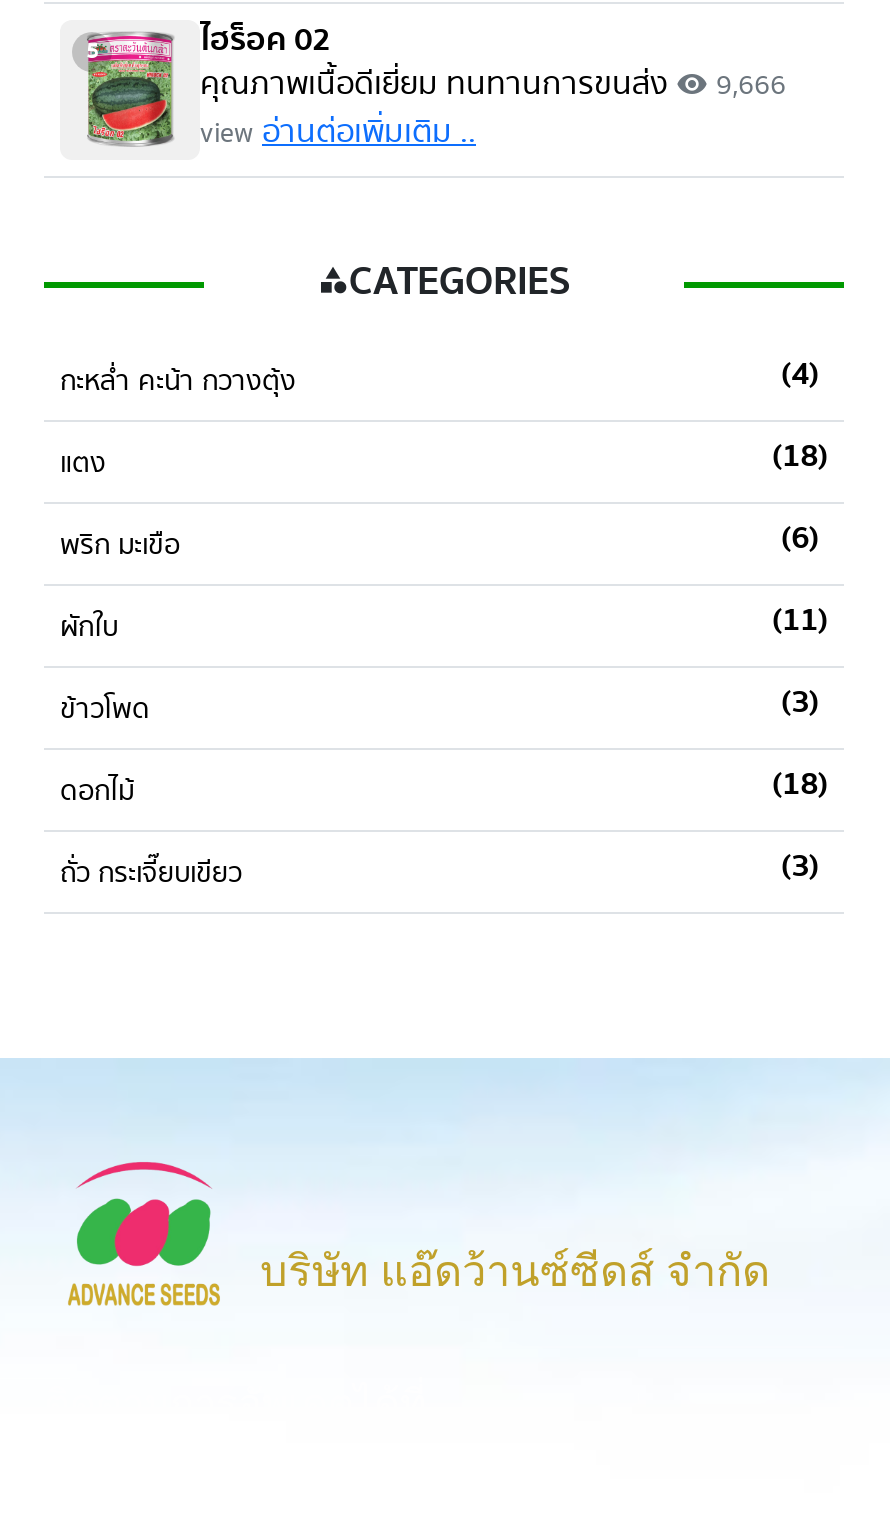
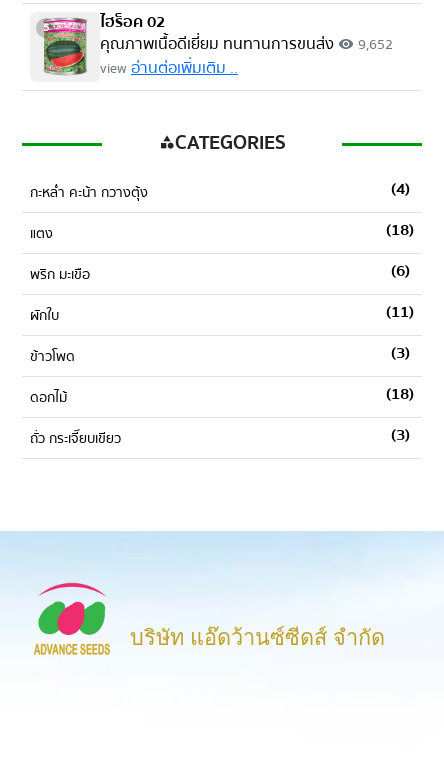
[200,58,786,110] คุณภาพเนื้อดีเยี่ยม ทนทานการขนส่ง visibility 9,666 -> [100,31,393,57] คุณภาพเนื้อดีเยี่ยม ทนทานการขนส่ง visibility 9,652

